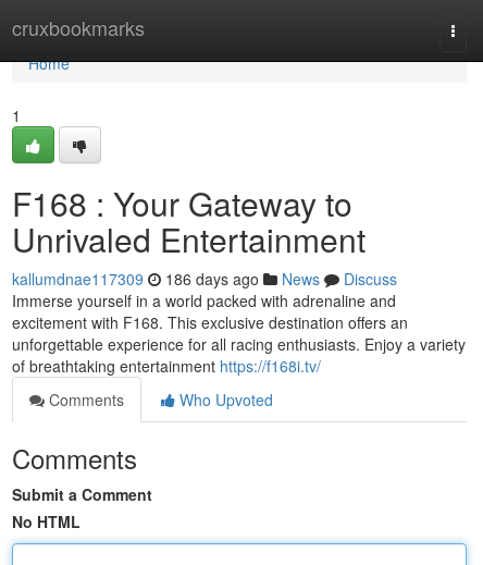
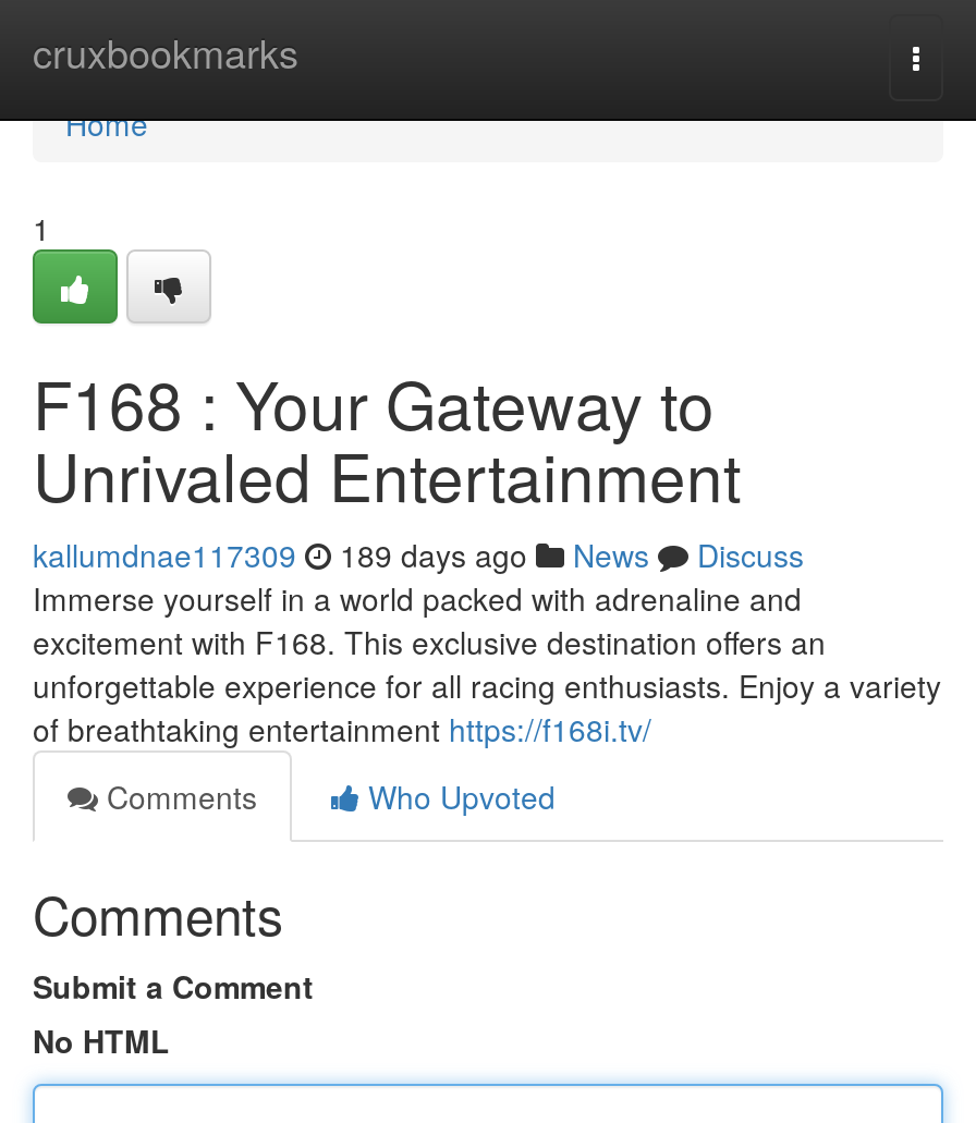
[12,268,397,290] kallumdnae117309 186 days ago News Discuss -> [33,533,804,576] kallumdnae117309 189 days ago News Discuss

